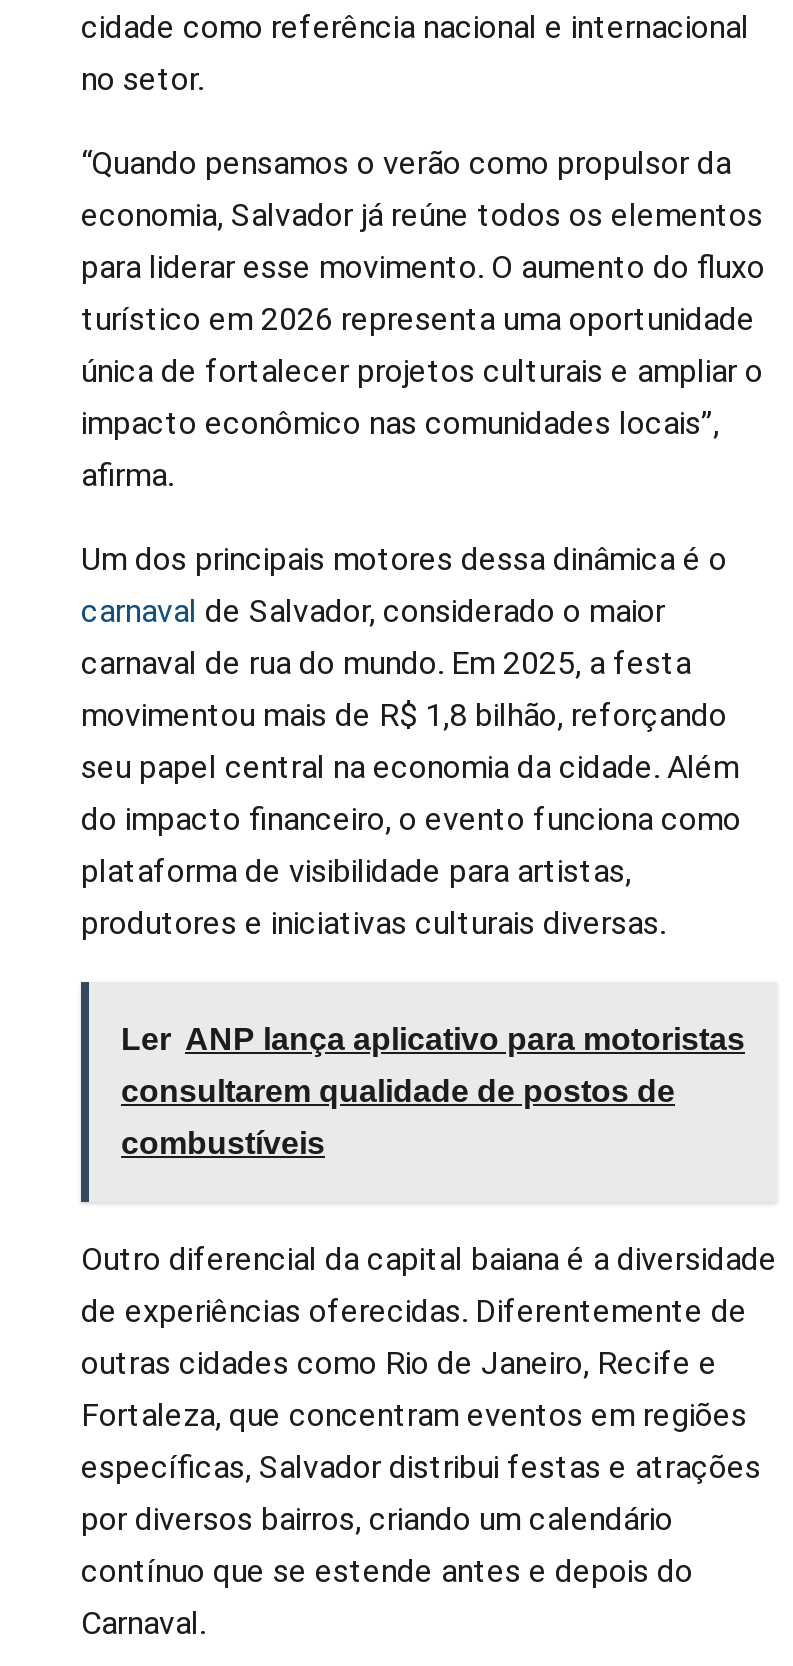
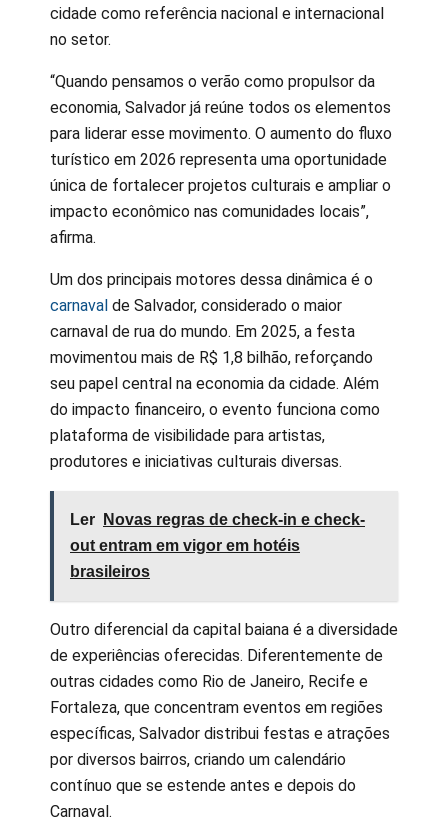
[121,1022,745,1056] Ler ANP lança aplicativo para motoristas -> [70,511,365,528] Ler Novas regras de check-in e check-
[121,1074,675,1108] consultarem qualidade de postos de -> [70,537,300,554] out entram em vigor em hotéis
[121,1126,325,1160] combustíveis -> [70,563,150,580] brasileiros

